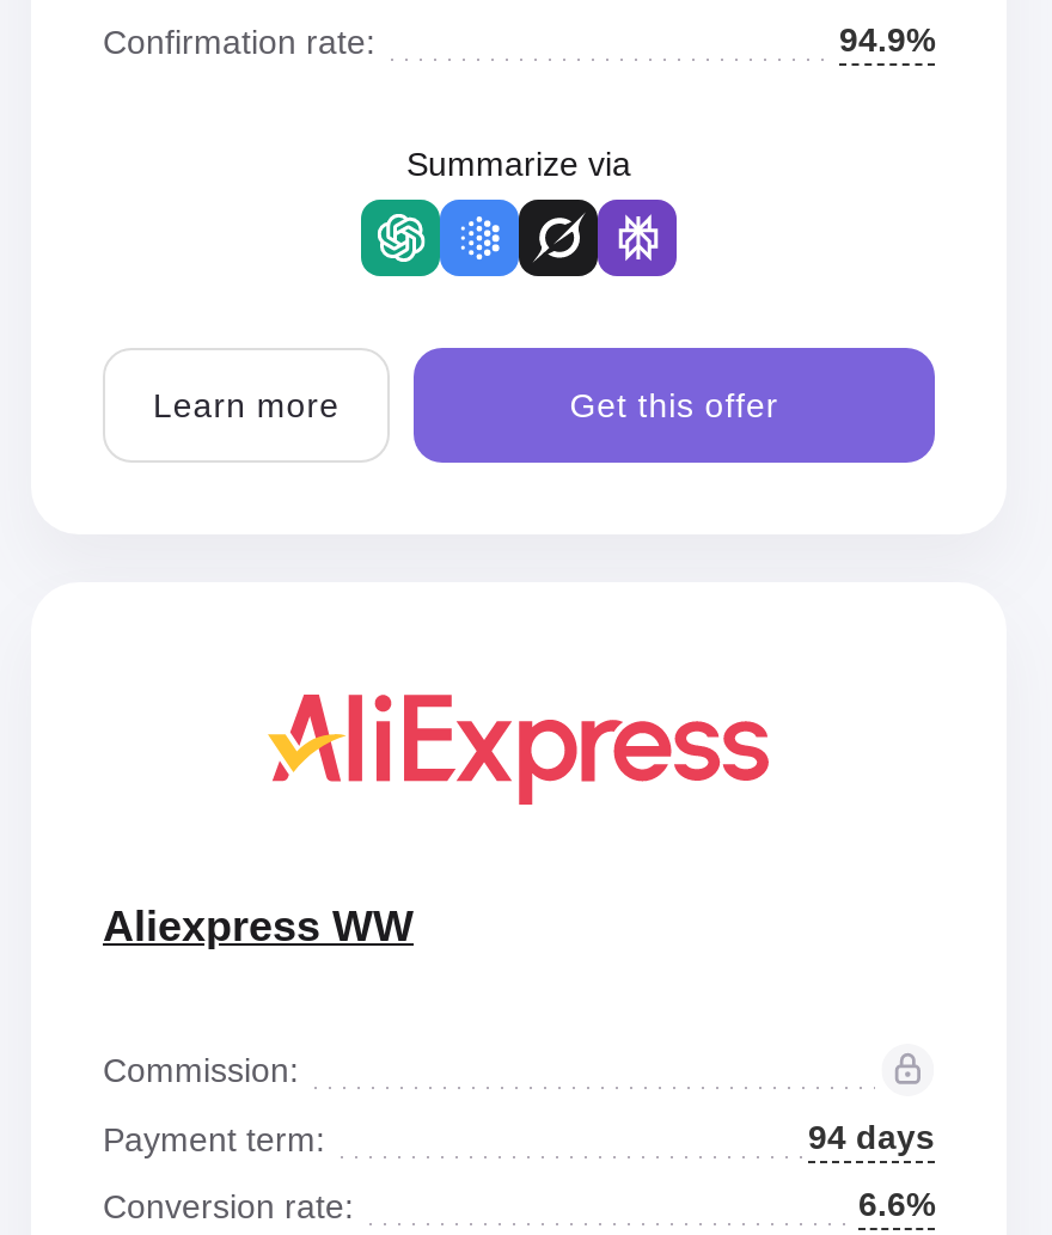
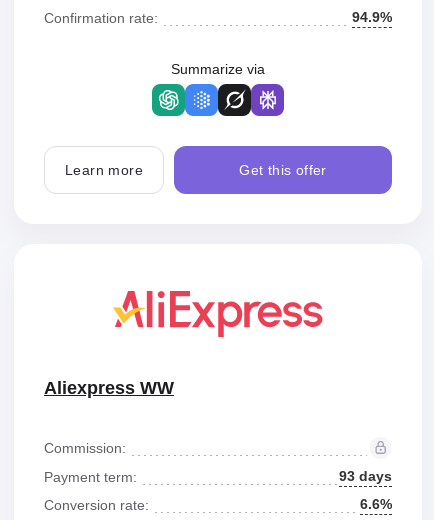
[808,1118,935,1156] 94 days -> [339,468,392,484] 93 days

